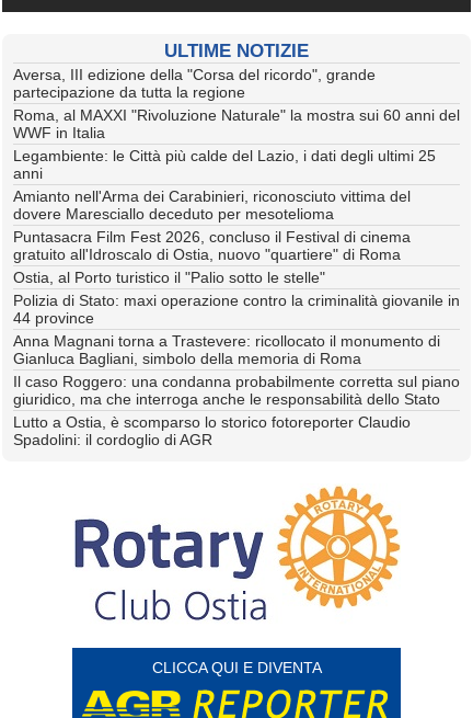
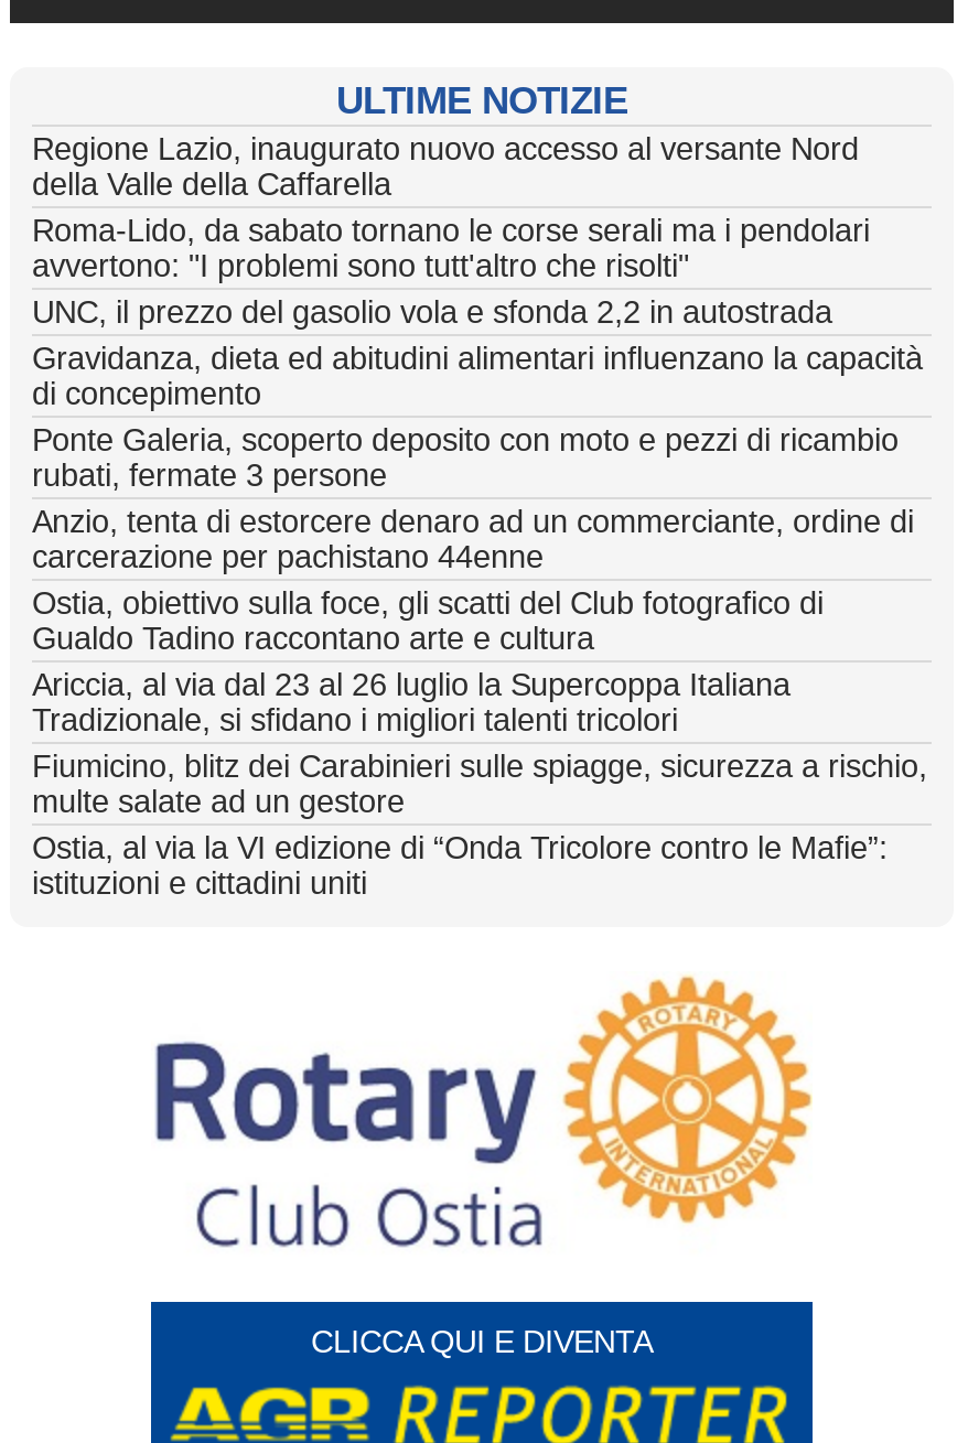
[13,66,460,448] Aversa, III edizione della "Corsa del ricordo", grande | partecipazione da tutta la regione | Roma, al MAXXI "Rivoluzione Naturale" la mostra sui 60 anni del | WWF in Italia | Legambiente: le Città più calde del Lazio, i dati degli ultimi 25 | anni | Amianto nell'Arma dei Carabinieri, riconosciuto vittima del | dovere Maresciallo deceduto per mesotelioma | Puntasacra Film Fest 2026, concluso il Festival di cinema | gratuito all'Idroscalo di Ostia, nuovo "quartiere" di Roma | Ostia, al Porto turistico il "Palio sotto le stelle" | Polizia di Stato: maxi operazione contro la criminalità giovanile in | 44 province | Anna Magnani torna a Trastevere: ricollocato il monumento di | Gianluca Bagliani, simbolo della memoria di Roma | Il caso Roggero: una condanna probabilmente corretta sul piano | giuridico, ma che interroga anche le responsabilità dello Stato | Lutto a Ostia, è scomparso lo storico fotoreporter Claudio | Spadolini: il cordoglio di AGR -> [32,131,927,901] Regione Lazio, inaugurato nuovo accesso al versante Nord | della Valle della Caffarella | Roma-Lido, da sabato tornano le corse serali ma i pendolari | avvertono: "I problemi sono tutt'altro che risolti" | UNC, il prezzo del gasolio vola e sfonda 2,2 in autostrada | Gravidanza, dieta ed abitudini alimentari influenzano la capacità | di concepimento | Ponte Galeria, scoperto deposito con moto e pezzi di ricambio | rubati, fermate 3 persone | Anzio, tenta di estorcere denaro ad un commerciante, ordine di | carcerazione per pachistano 44enne | Ostia, obiettivo sulla foce, gli scatti del Club fotografico di | Gualdo Tadino raccontano arte e cultura | Ariccia, al via dal 23 al 26 luglio la Supercoppa Italiana | Tradizionale, si sfidano i migliori talenti tricolori | Fiumicino, blitz dei Carabinieri sulle spiagge, sicurezza a rischio, | multe salate ad un gestore | Ostia, al via la VI edizione di “Onda Tricolore contro le Mafie”: | istituzioni e cittadini uniti

